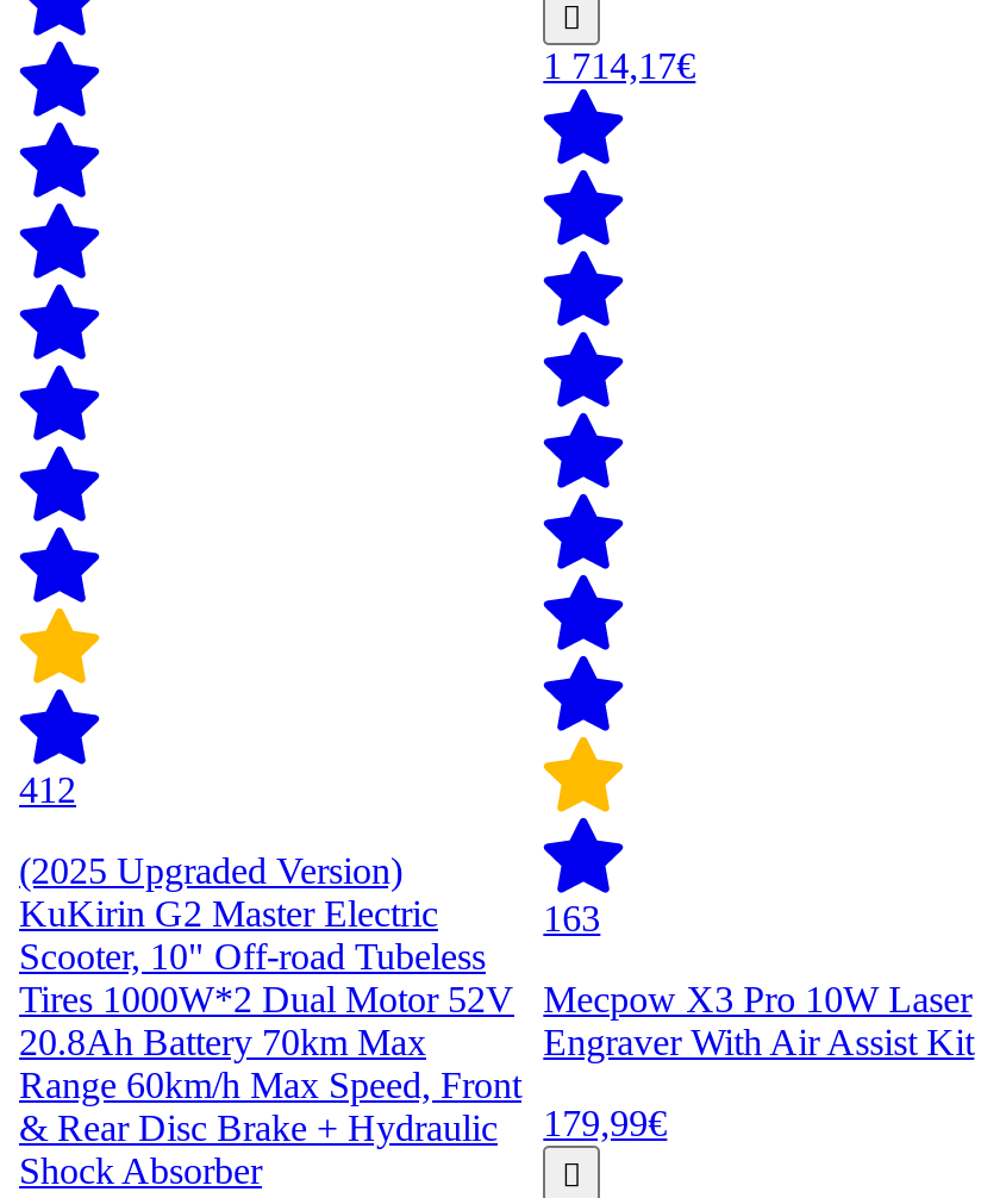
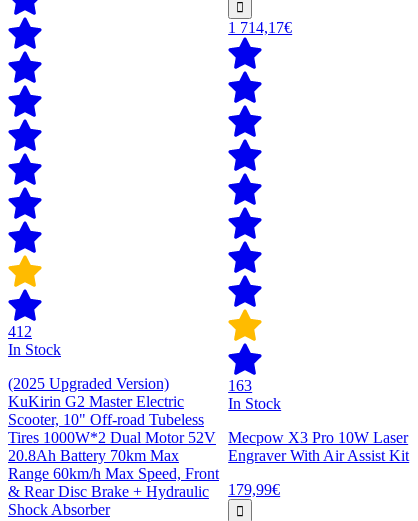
none -> [8,341,61,358] In Stock
none -> [228,395,281,412] In Stock

